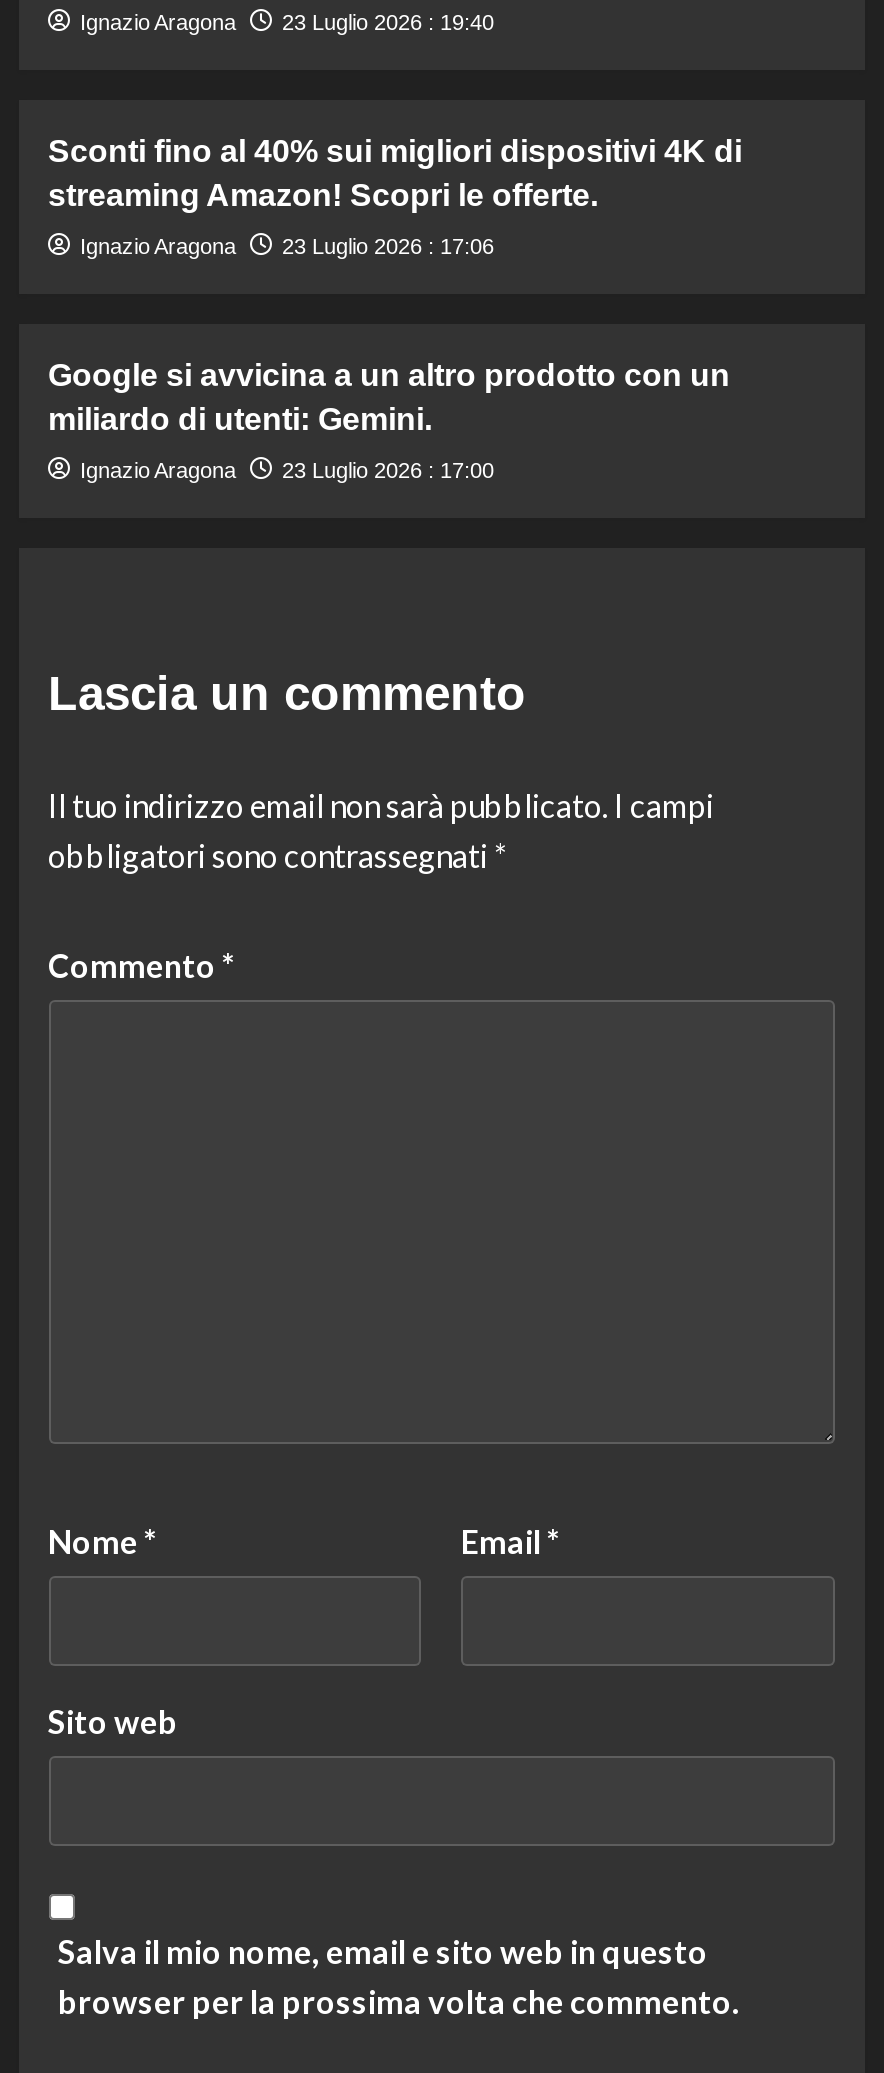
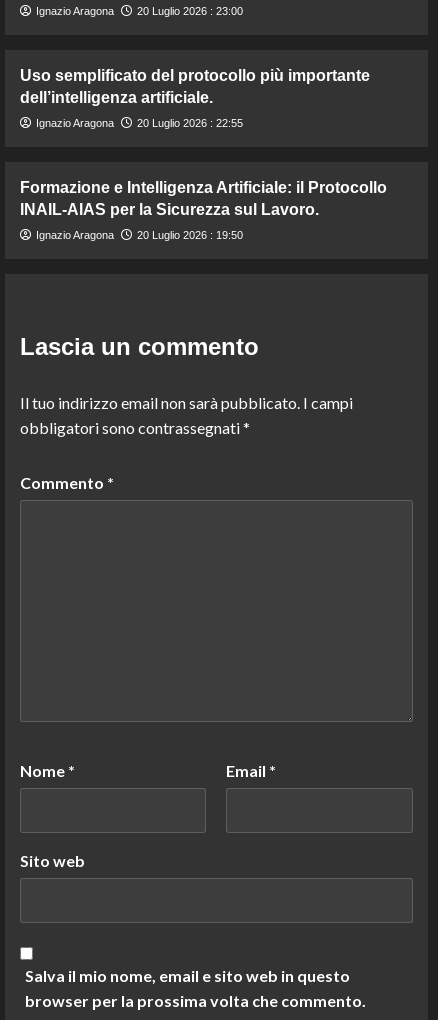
[80,11,494,35] Ignazio Aragona 23 Luglio 2026 : 19:40 -> [35,5,242,17] Ignazio Aragona 20 Luglio 2026 : 23:00
[48,135,742,213] Sconti fino al 40% sui migliori dispositivi 4K di | streaming Amazon! Scopri le offerte. -> [19,67,369,106] Uso semplificato del protocollo più importante | dell’intelligenza artificiale.
[80,235,494,259] Ignazio Aragona 23 Luglio 2026 : 17:06 -> [35,117,242,129] Ignazio Aragona 20 Luglio 2026 : 22:55
[48,359,730,437] Google si avvicina a un altro prodotto con un | miliardo di utenti: Gemini. -> [19,179,386,218] Formazione e Intelligenza Artificiale: il Protocollo | INAIL-AIAS per la Sicurezza sul Lavoro.
[80,459,494,483] Ignazio Aragona 23 Luglio 2026 : 17:00 -> [35,229,242,241] Ignazio Aragona 20 Luglio 2026 : 19:50

